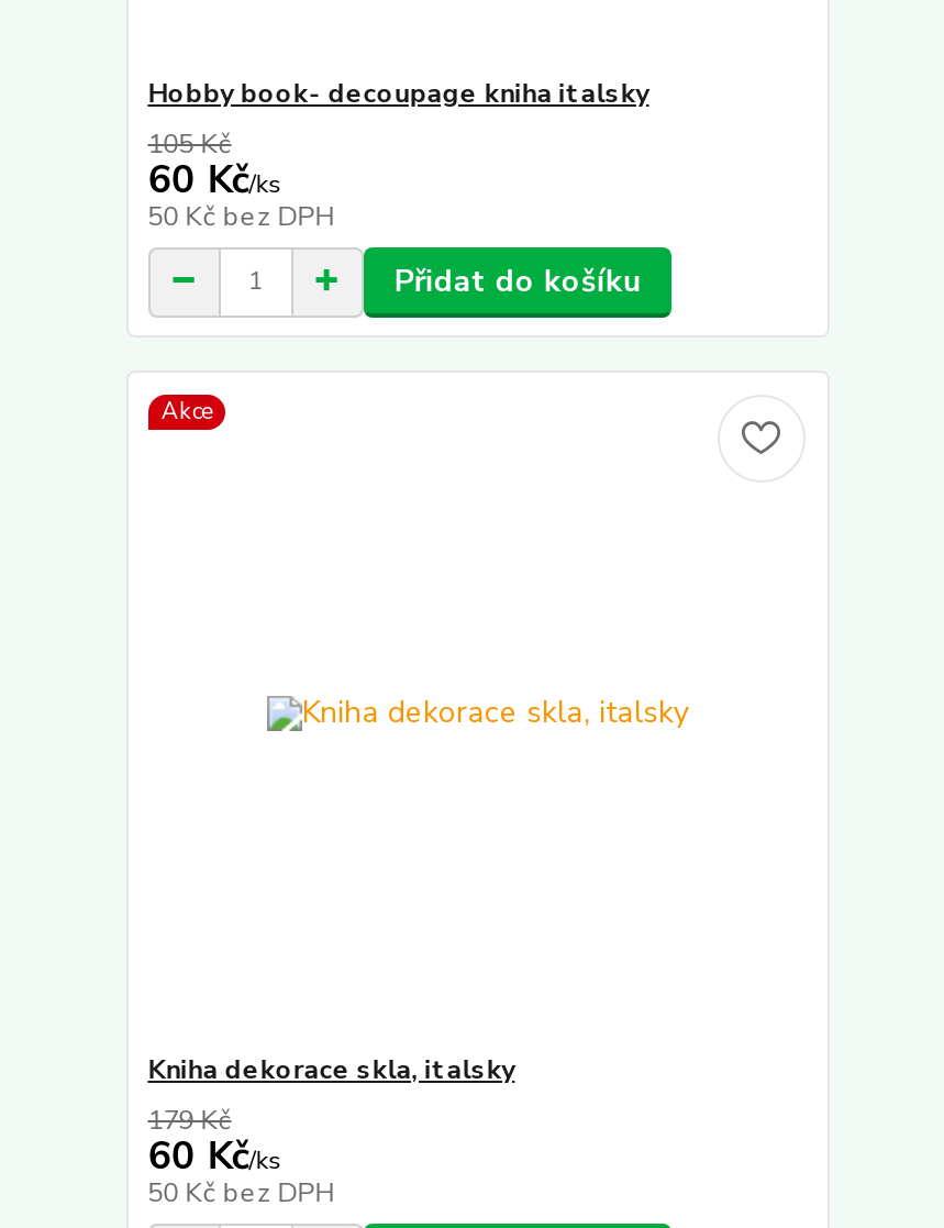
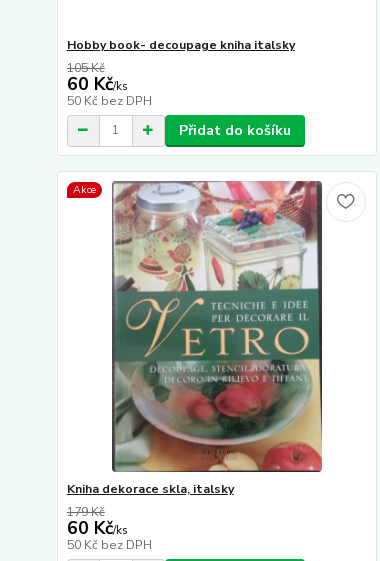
none -> [111,180,323,473] [image]

